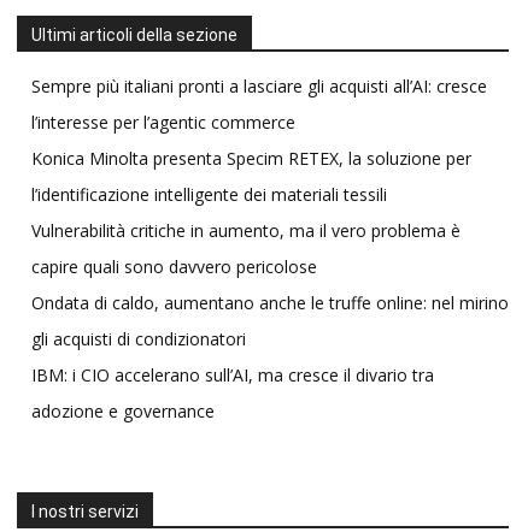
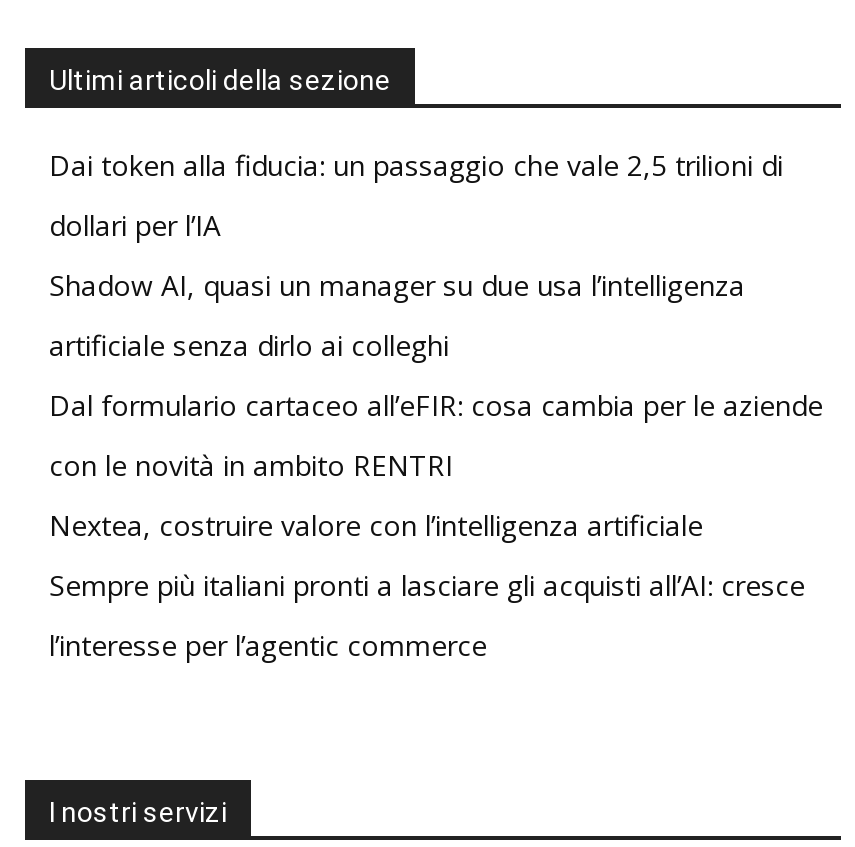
none -> [49,146,823,544] Dai token alla fiducia: un passaggio che vale 2,5 trilioni di | dollari per l’IA | Shadow AI, quasi un manager su due usa l’intelligenza | artificiale senza dirlo ai colleghi | Dal formulario cartaceo all’eFIR: cosa cambia per le aziende | con le novità in ambito RENTRI | Nextea, costruire valore con l’intelligenza artificiale
moved [31,75,487,134] -> [49,566,805,664]: Sempre più italiani pronti a lasciare gli acquisti all’AI: cresce | l’interesse per l’agentic commerce
[31,147,509,422] Konica Minolta presenta Specim RETEX, la soluzione per | l’identificazione intelligente dei materiali tessili | Vulnerabilità critiche in aumento, ma il vero problema è | capire quali sono davvero pericolose | Ondata di caldo, aumentano anche le truffe online: nel mirino | gli acquisti di condizionatori | IBM: i CIO accelerano sull’AI, ma cresce il divario tra | adozione e governance -> none

